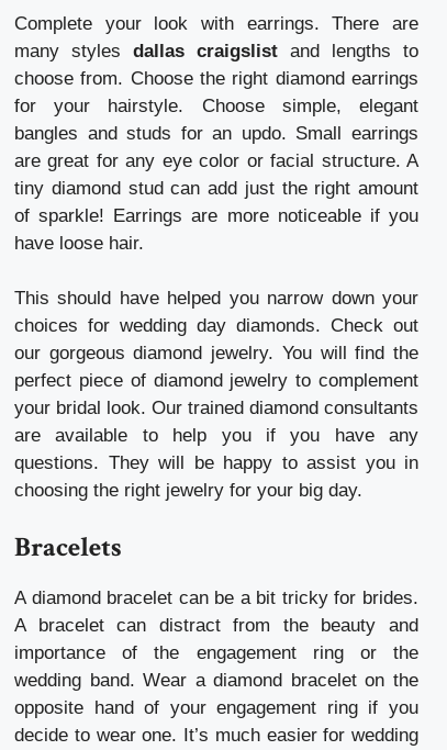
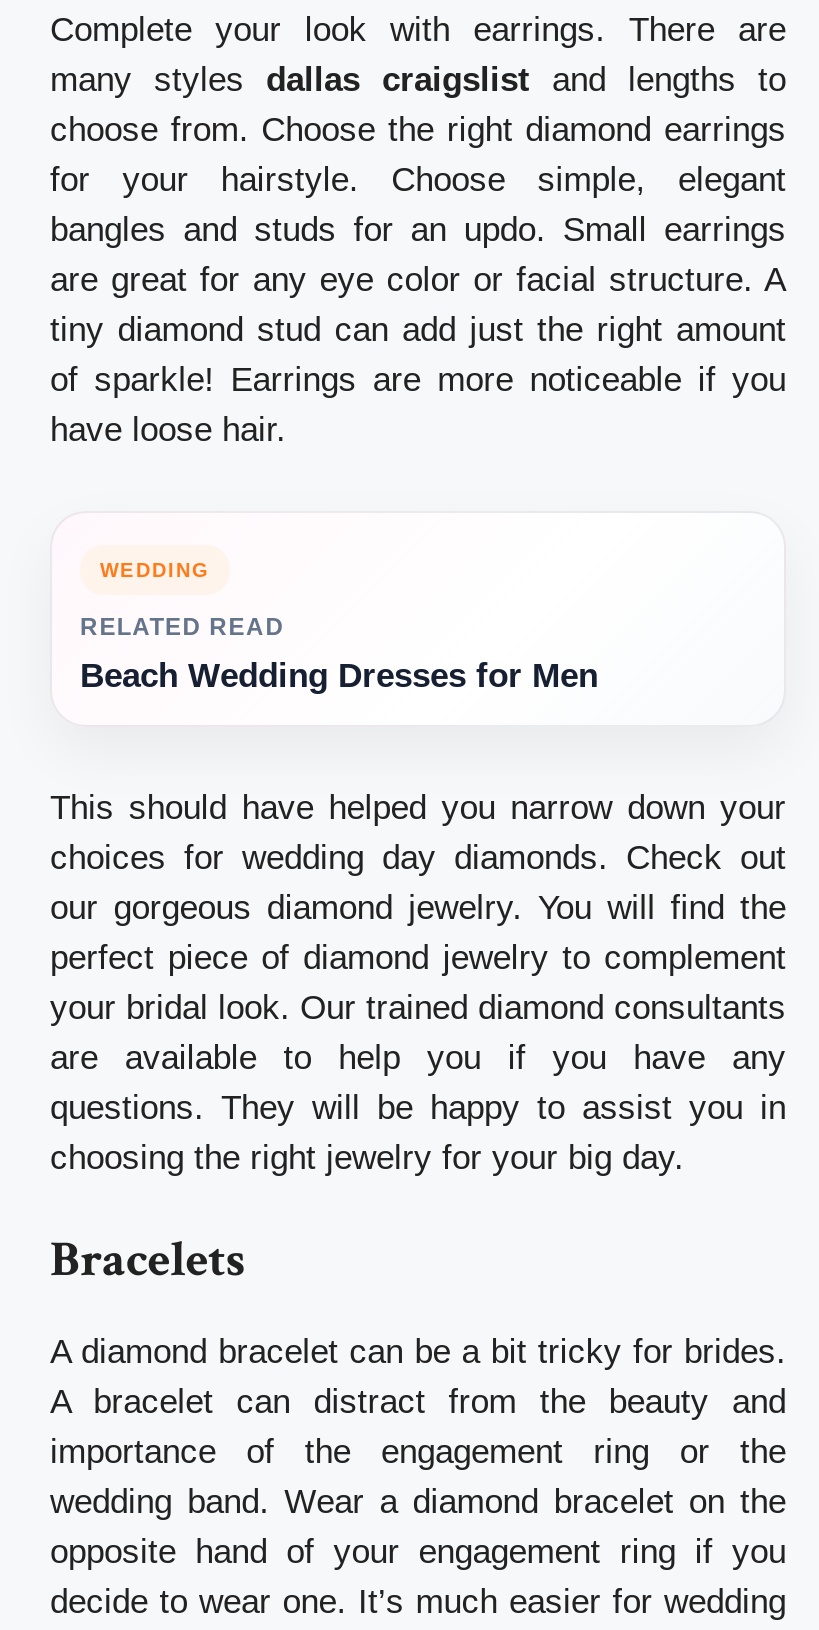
none -> [80,558,598,694] WEDDING | RELATED READ | Beach Wedding Dresses for Men

